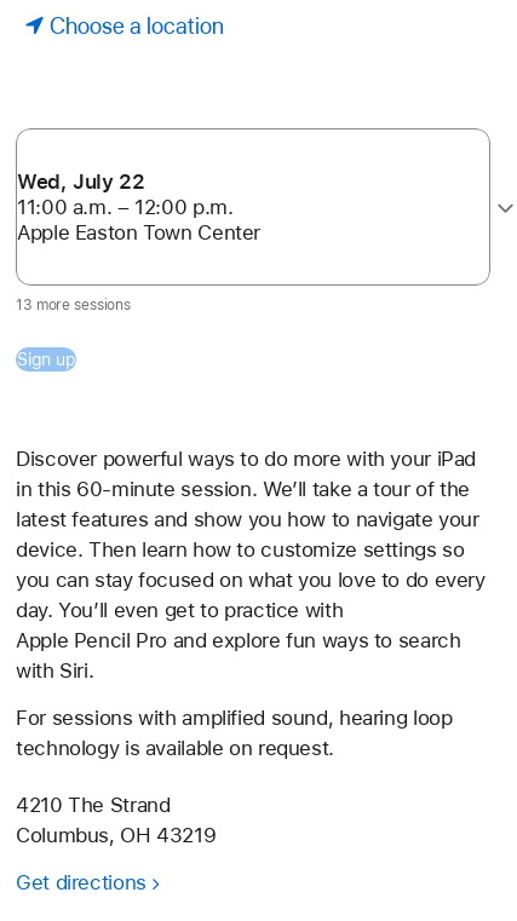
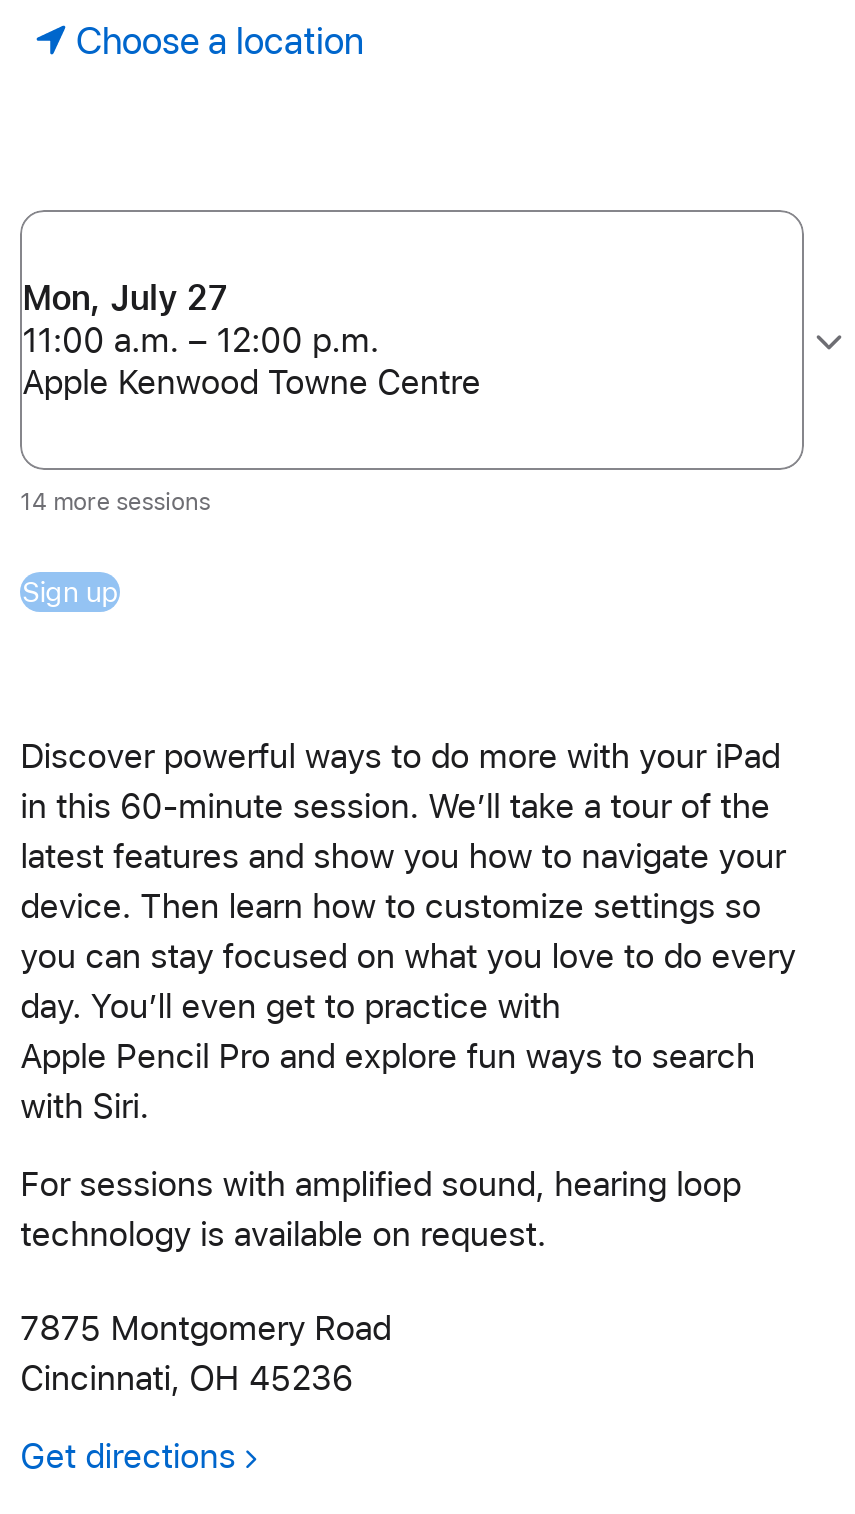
[17,169,145,194] Wed, July 22 -> [22,278,227,318] Mon, July 27
[17,220,260,244] Apple Easton Town Center -> [22,362,481,402] Apple Kenwood Towne Centre
[16,296,131,313] 13 more sessions -> [20,488,210,516] 14 more sessions
[16,793,216,847] 4210 The Strand | Columbus, OH 43219 -> [20,1308,391,1398] 7875 Montgomery Road | Cincinnati, OH 45236

